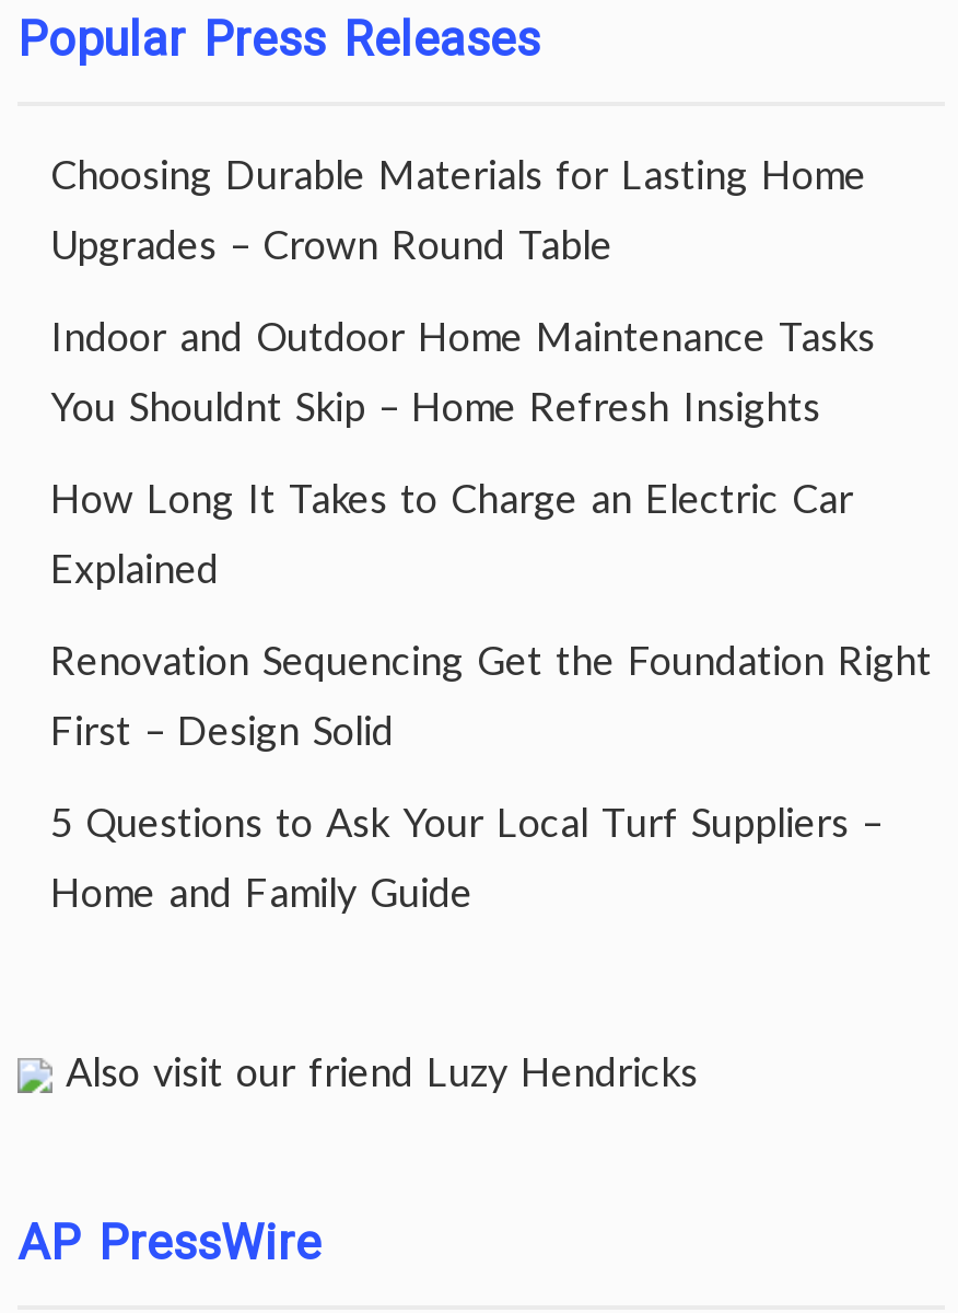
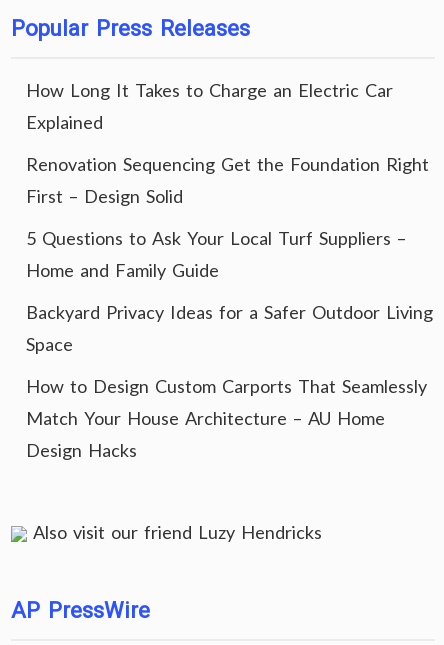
[50,150,875,430] Choosing Durable Materials for Lasting Home | Upgrades – Crown Round Table | Indoor and Outdoor Home Maintenance Tasks | You Shouldnt Skip – Home Refresh Insights -> none
moved [50,474,932,916] -> [26,79,429,281]: How Long It Takes to Charge an Electric Car | Explained | Renovation Sequencing Get the Foundation Right | First – Design Solid | 5 Questions to Ask Your Local Turf Suppliers – | Home and Family Guide
none -> [26,301,433,461] Backyard Privacy Ideas for a Safer Outdoor Living | Space | How to Design Custom Carports That Seamlessly | Match Your House Architecture – AU Home | Design Hacks

